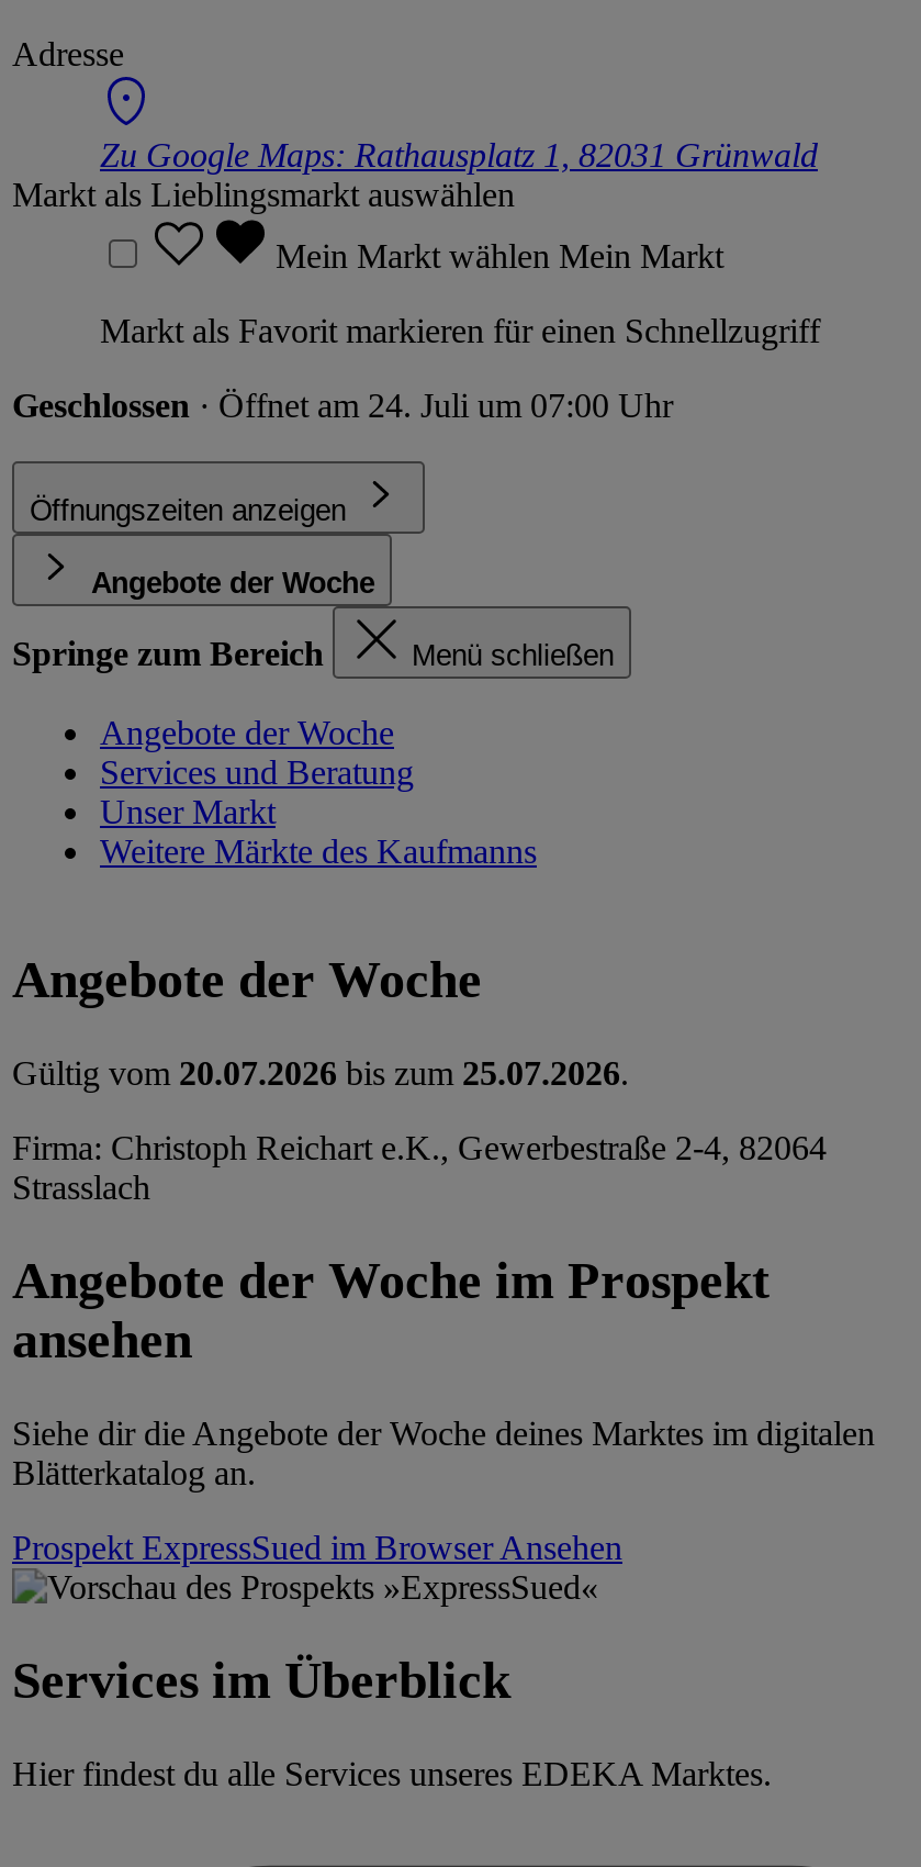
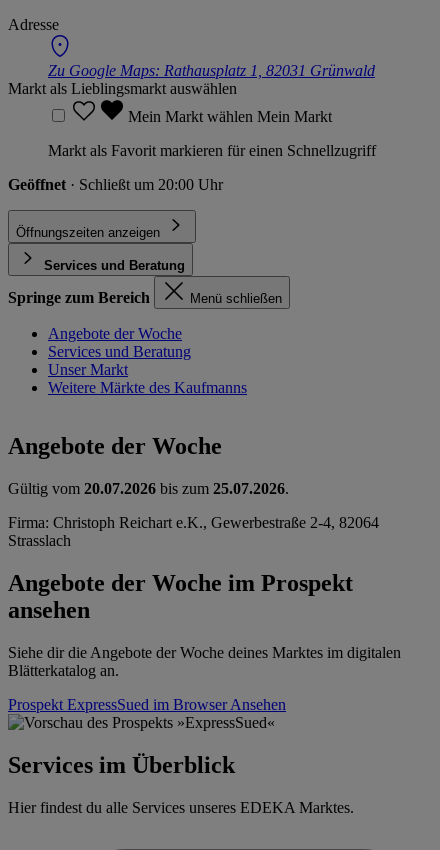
[12,385,673,423] Geschlossen · Öffnet am 24. Juli um 07:00 Uhr -> [8,175,223,192] Geöffnet · Schließt um 20:00 Uhr
[91,566,374,599] Angebote der Woche -> [44,257,185,272] Services und Beratung

